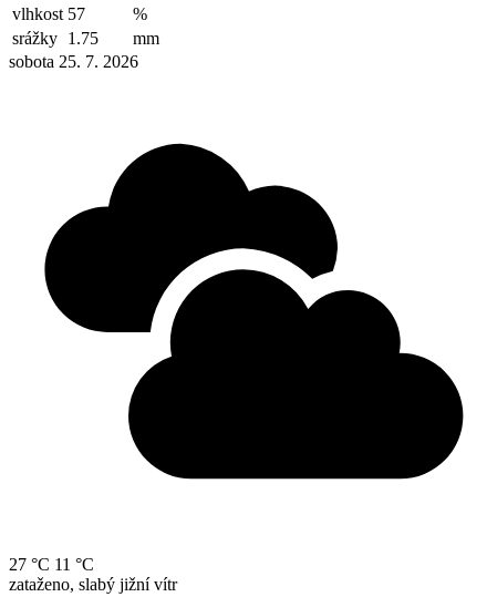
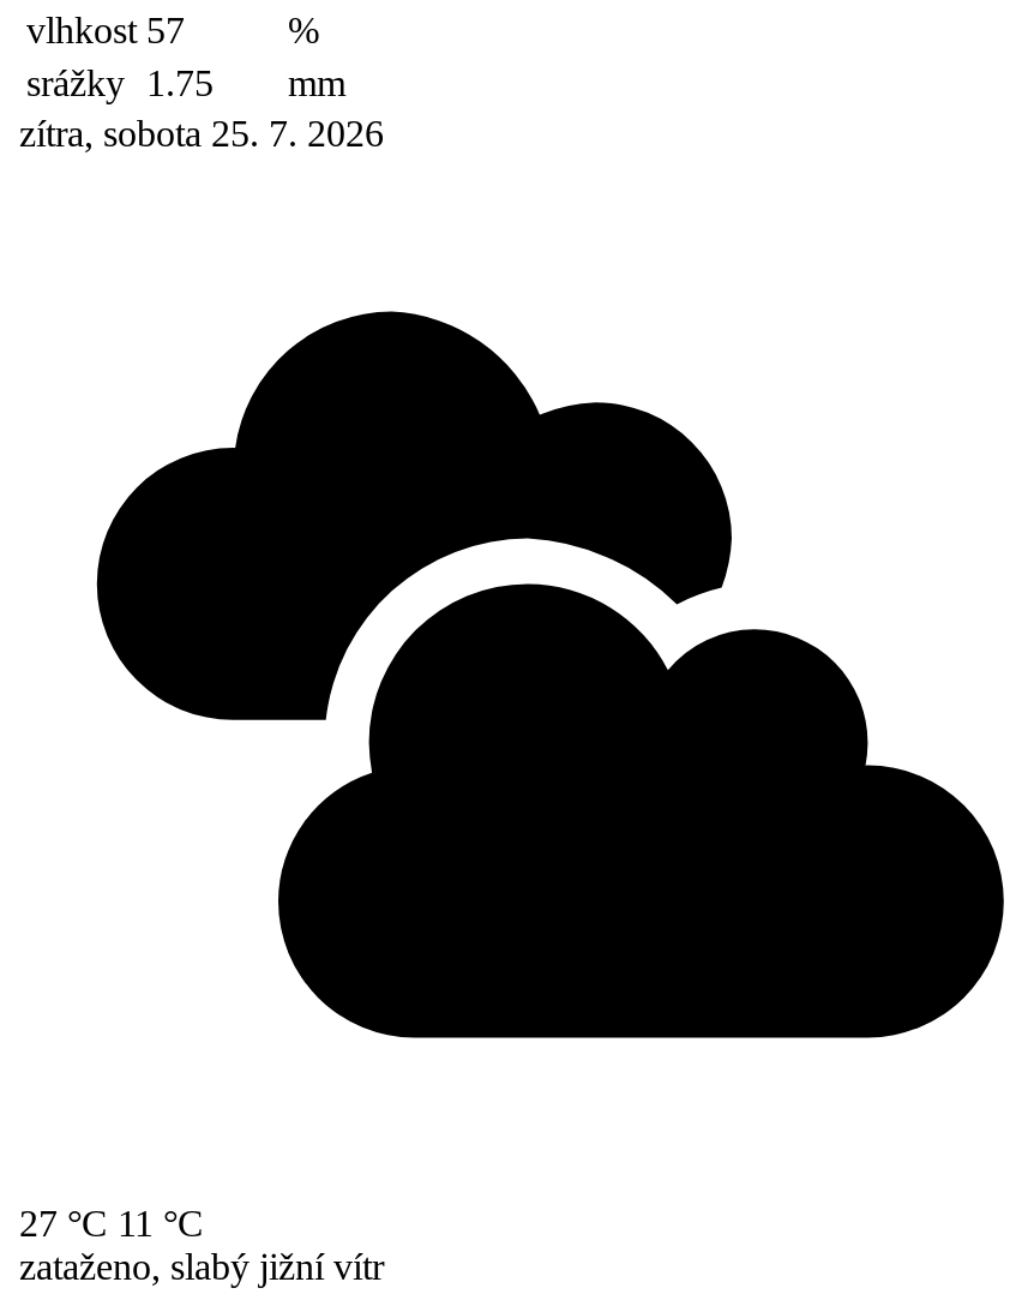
[9,52,138,70] sobota 25. 7. 2026 -> [19,112,384,153] zítra, sobota 25. 7. 2026

